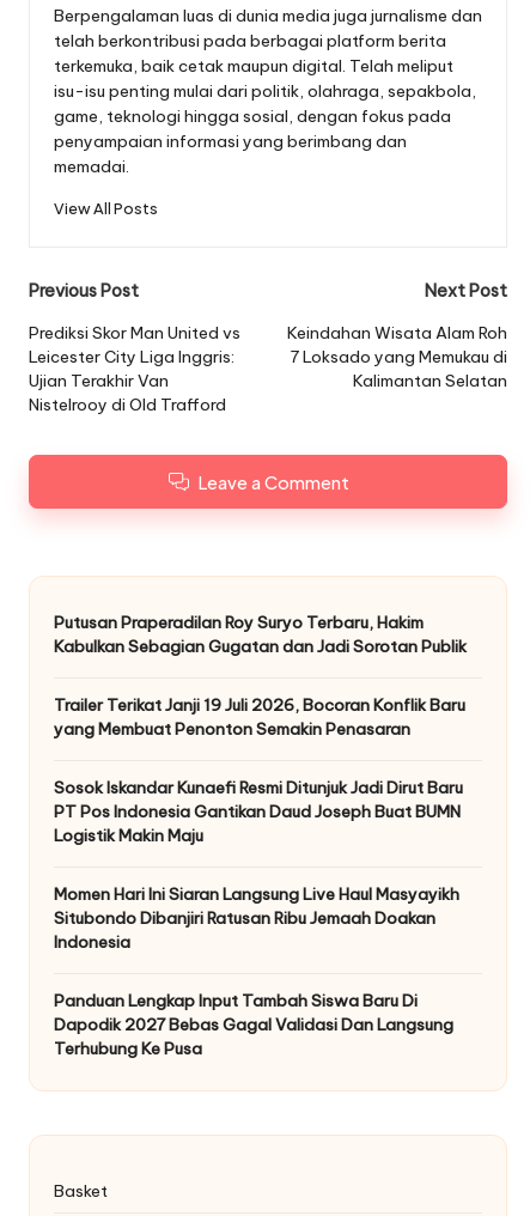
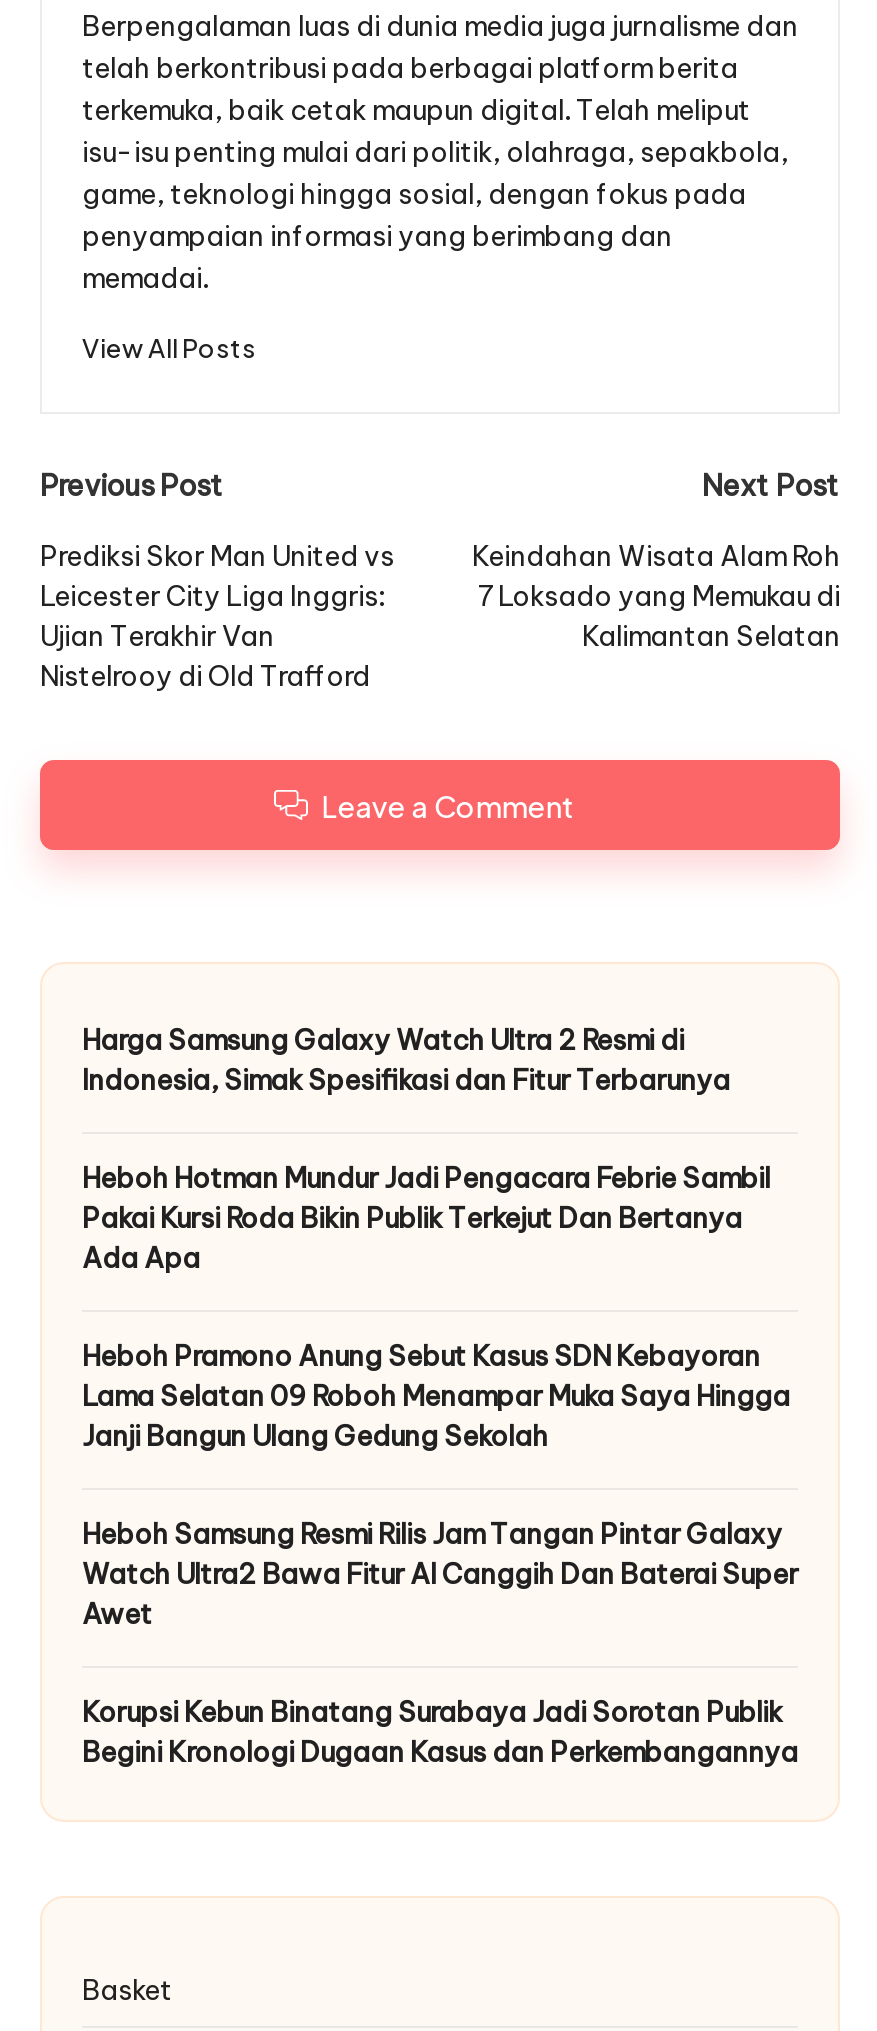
[54,612,467,657] Putusan Praperadilan Roy Suryo Terbaru, Hakim | Kabulkan Sebagian Gugatan dan Jadi Sorotan Publik -> [82,1023,730,1099] Harga Samsung Galaxy Watch Ultra 2 Resmi di | Indonesia, Simak Spesifikasi dan Fitur Terbarunya
[54,695,465,740] Trailer Terikat Janji 19 Juli 2026, Bocoran Konflik Baru | yang Membuat Penonton Semakin Penasaran -> [82,1161,770,1277] Heboh Hotman Mundur Jadi Pengacara Febrie Sambil | Pakai Kursi Roda Bikin Publik Terkejut Dan Bertanya | Ada Apa
[54,777,463,847] Sosok Iskandar Kunaefi Resmi Ditunjuk Jadi Dirut Baru | PT Pos Indonesia Gantikan Daud Joseph Buat BUMN | Logistik Makin Maju -> [82,1339,790,1455] Heboh Pramono Anung Sebut Kasus SDN Kebayoran | Lama Selatan 09 Roboh Menampar Muka Saya Hingga | Janji Bangun Ulang Gedung Sekolah
[54,884,459,953] Momen Hari Ini Siaran Langsung Live Haul Masyayikh | Situbondo Dibanjiri Ratusan Ribu Jemaah Doakan | Indonesia -> [82,1517,798,1633] Heboh Samsung Resmi Rilis Jam Tangan Pintar Galaxy | Watch Ultra2 Bawa Fitur AI Canggih Dan Baterai Super | Awet
[54,990,453,1060] Panduan Lengkap Input Tambah Siswa Baru Di | Dapodik 2027 Bebas Gagal Validasi Dan Langsung | Terhubung Ke Pusa -> [82,1695,798,1771] Korupsi Kebun Binatang Surabaya Jadi Sorotan Publik | Begini Kronologi Dugaan Kasus dan Perkembangannya

